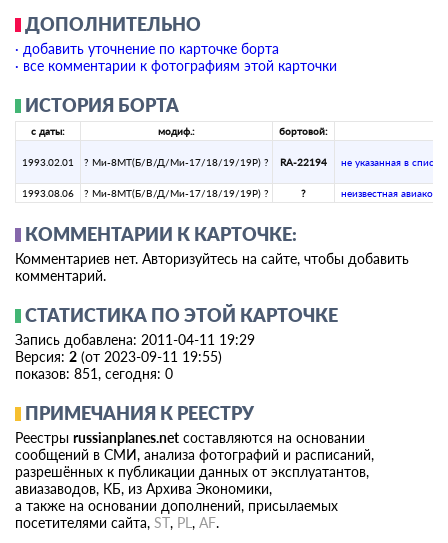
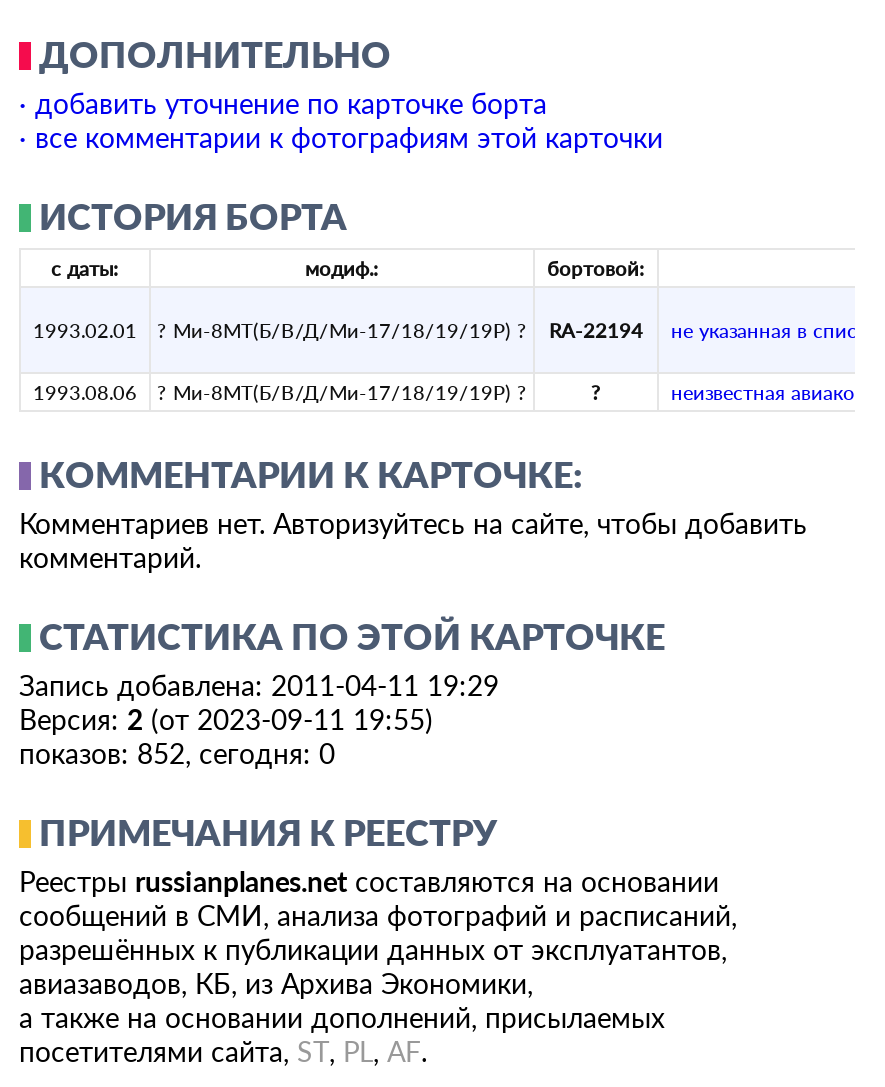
[15,365,173,382] показов: 851, сегодня: 0 -> [19,736,335,770] показов: 852, сегодня: 0

